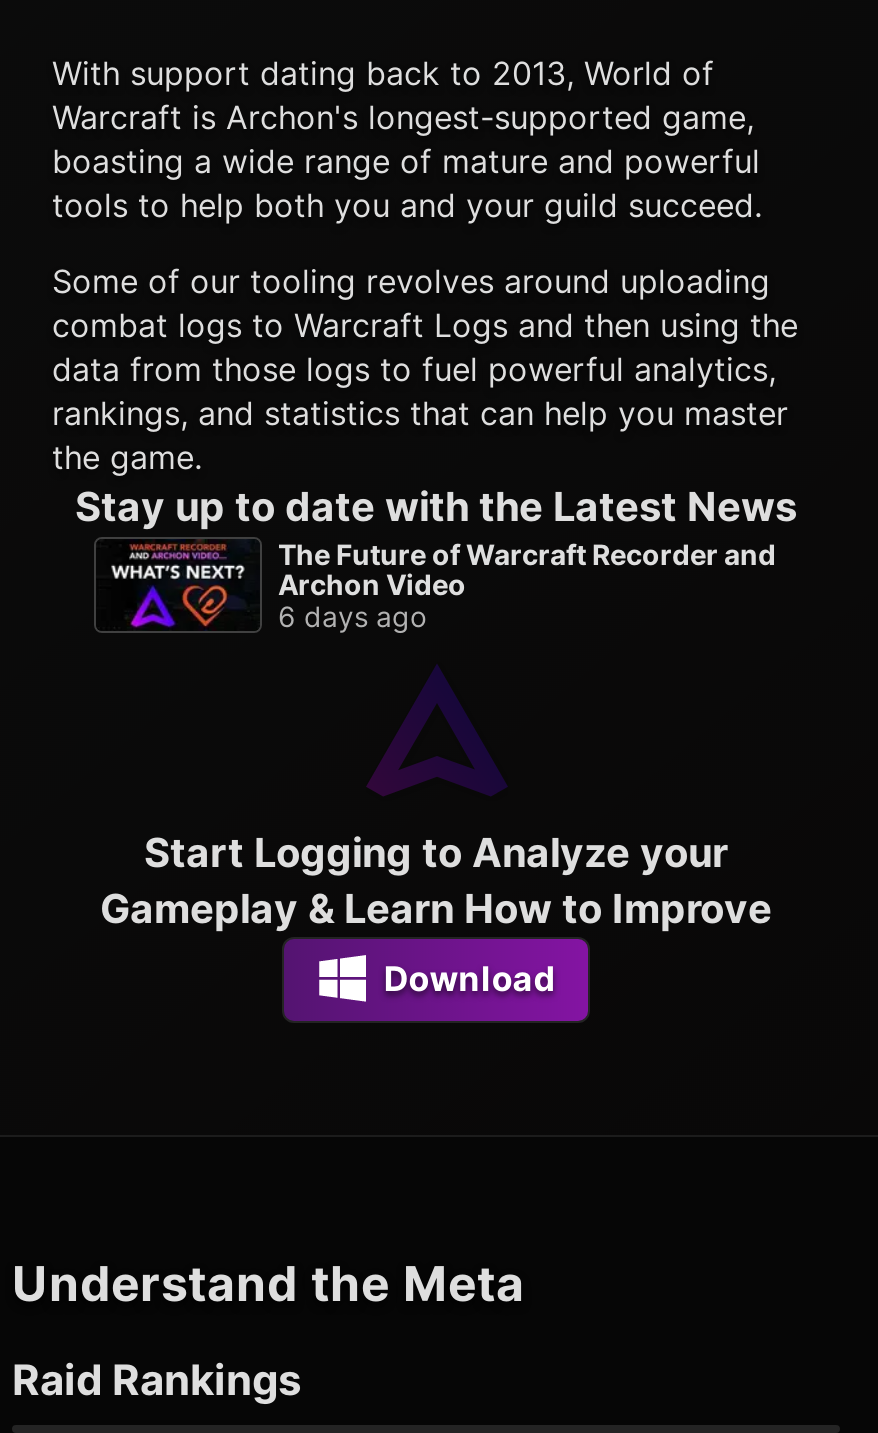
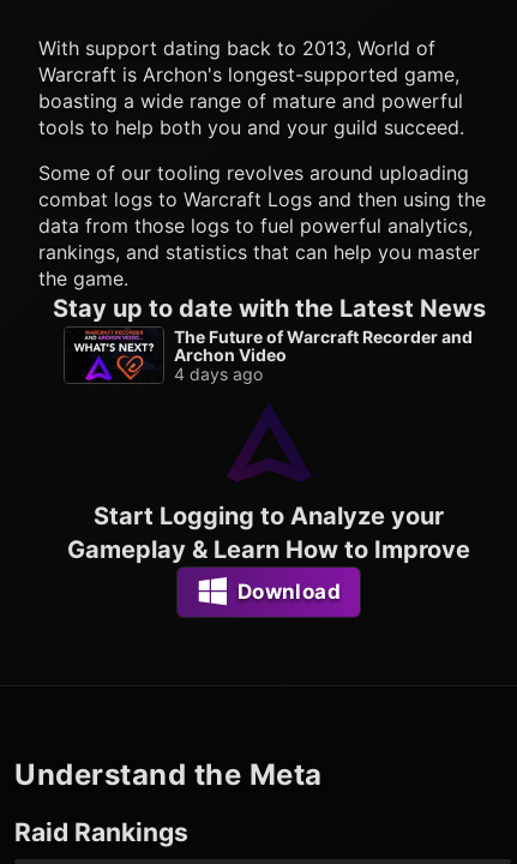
[278,600,426,634] 6 days ago -> [174,364,263,384] 4 days ago

